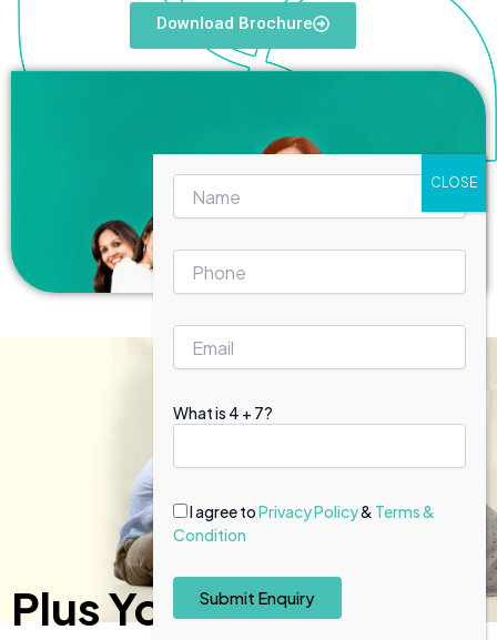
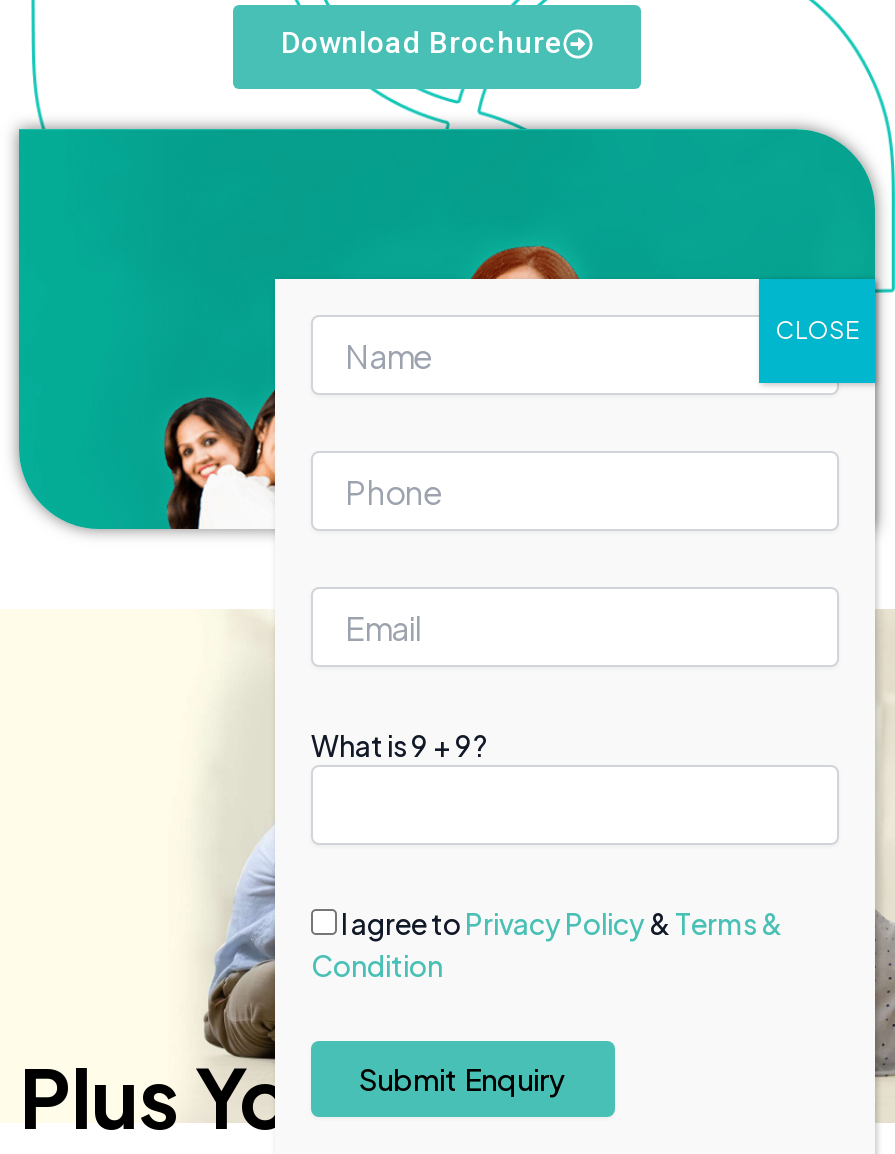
[173,403,273,423] What is 4 + 7? -> [311,727,489,763] What is 9 + 9?

